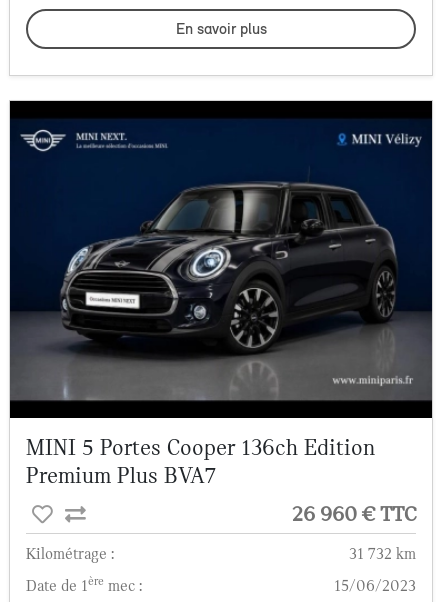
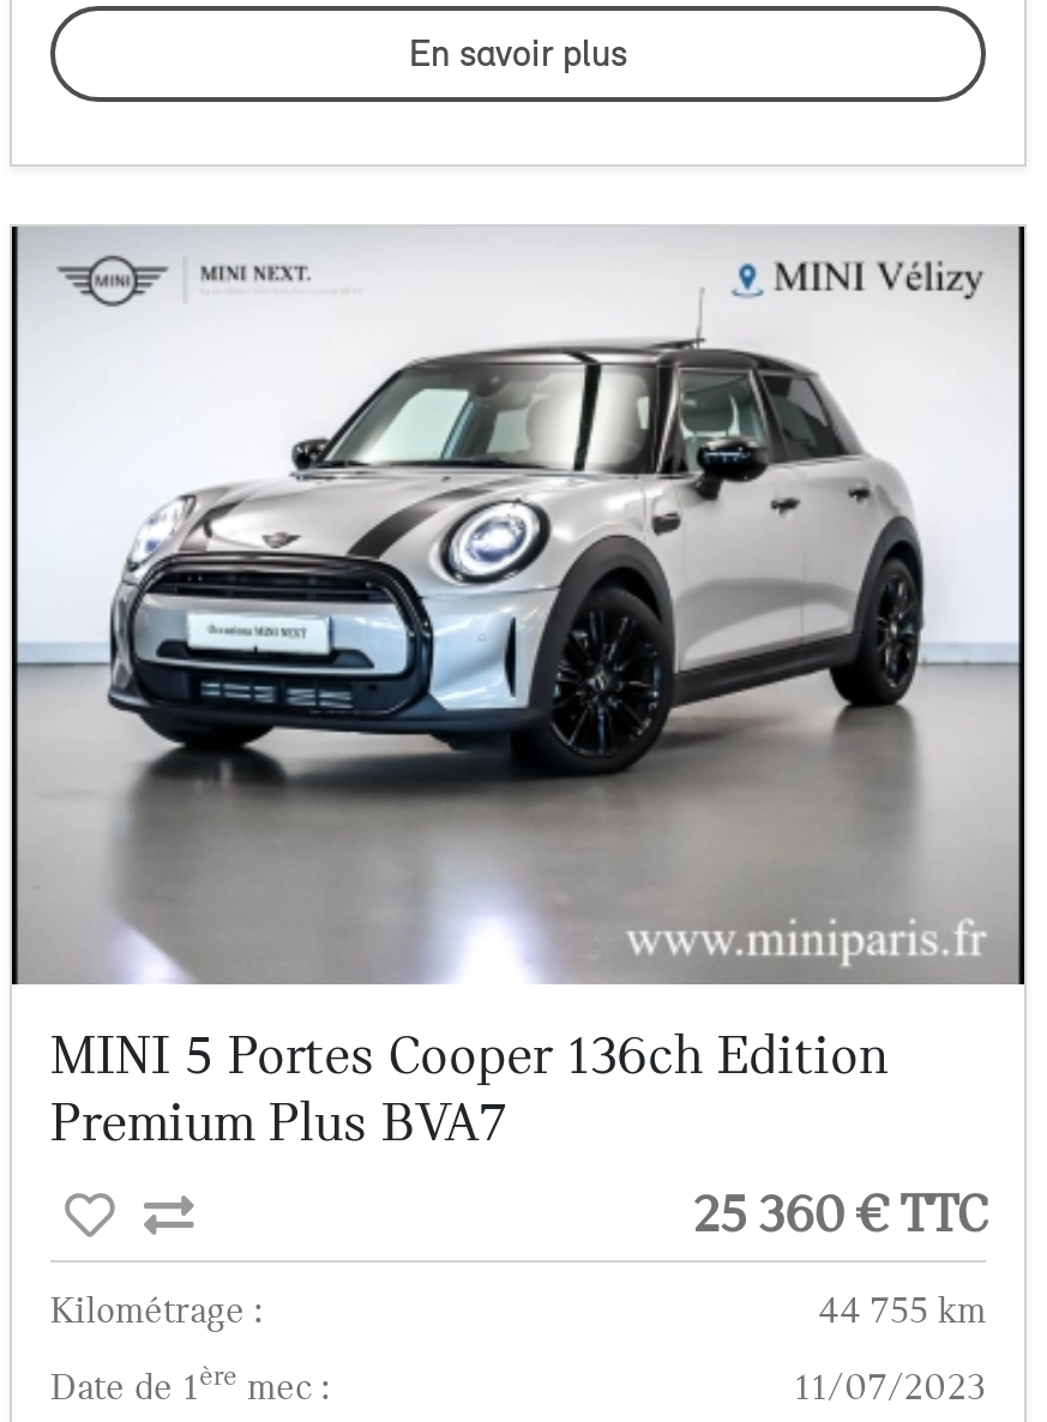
[10,100,432,419] [image] -> [14,225,1019,986] [image]
[292,500,416,526] 26 960 € TTC -> [693,1183,986,1246] 25 360 € TTC
[349,544,416,562] 31 732 km -> [818,1289,986,1332] 44 755 km
[334,576,416,594] 15/06/2023 -> [794,1366,986,1409] 11/07/2023

